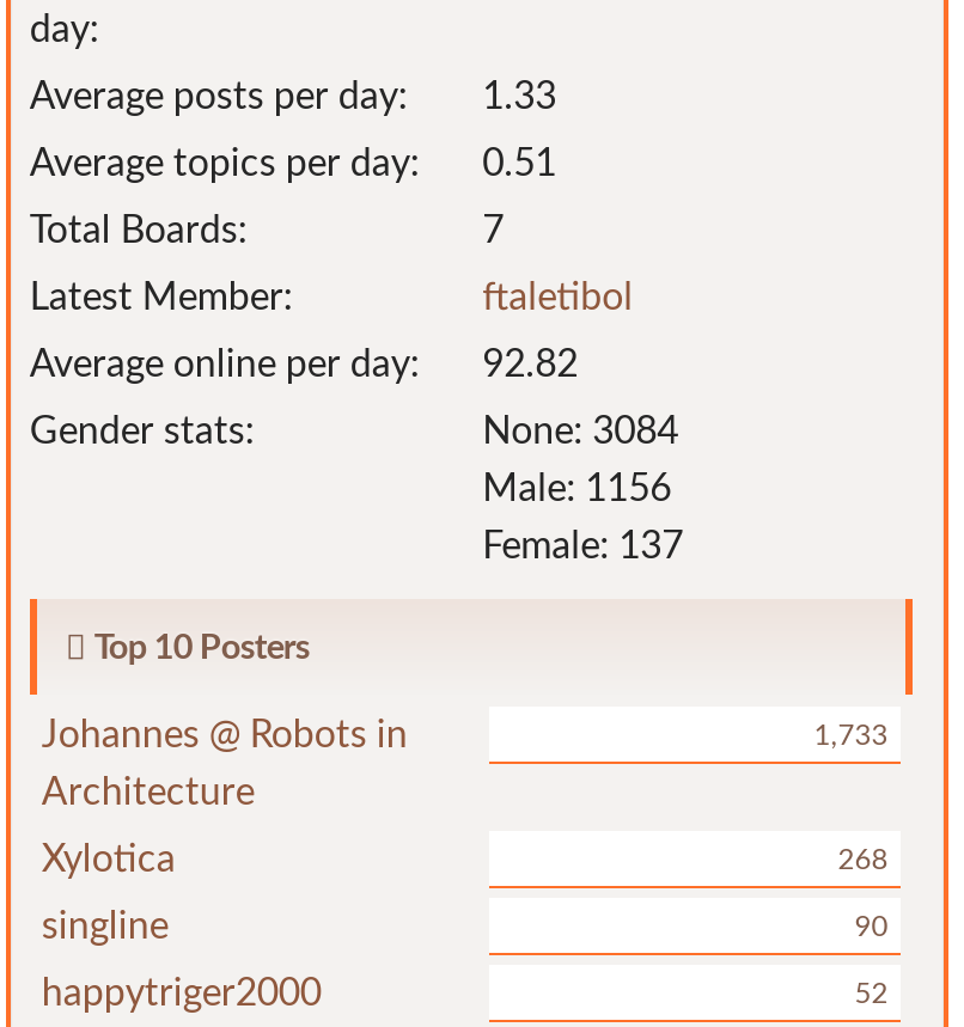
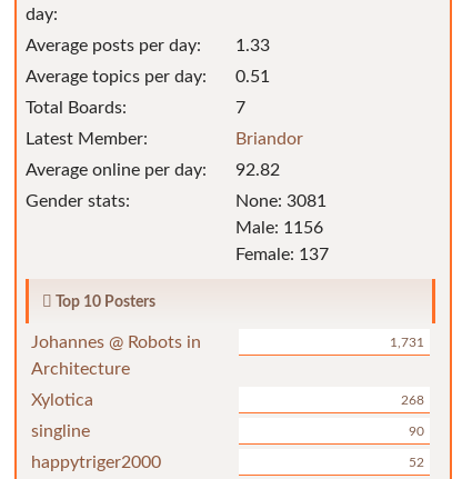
[482,279,633,317] ftaletibol -> [236,130,303,148] Briandor
[482,412,678,451] None: 3084 -> [236,192,327,210] None: 3081
[814,721,888,750] 1,733 -> [390,336,424,349] 1,731

